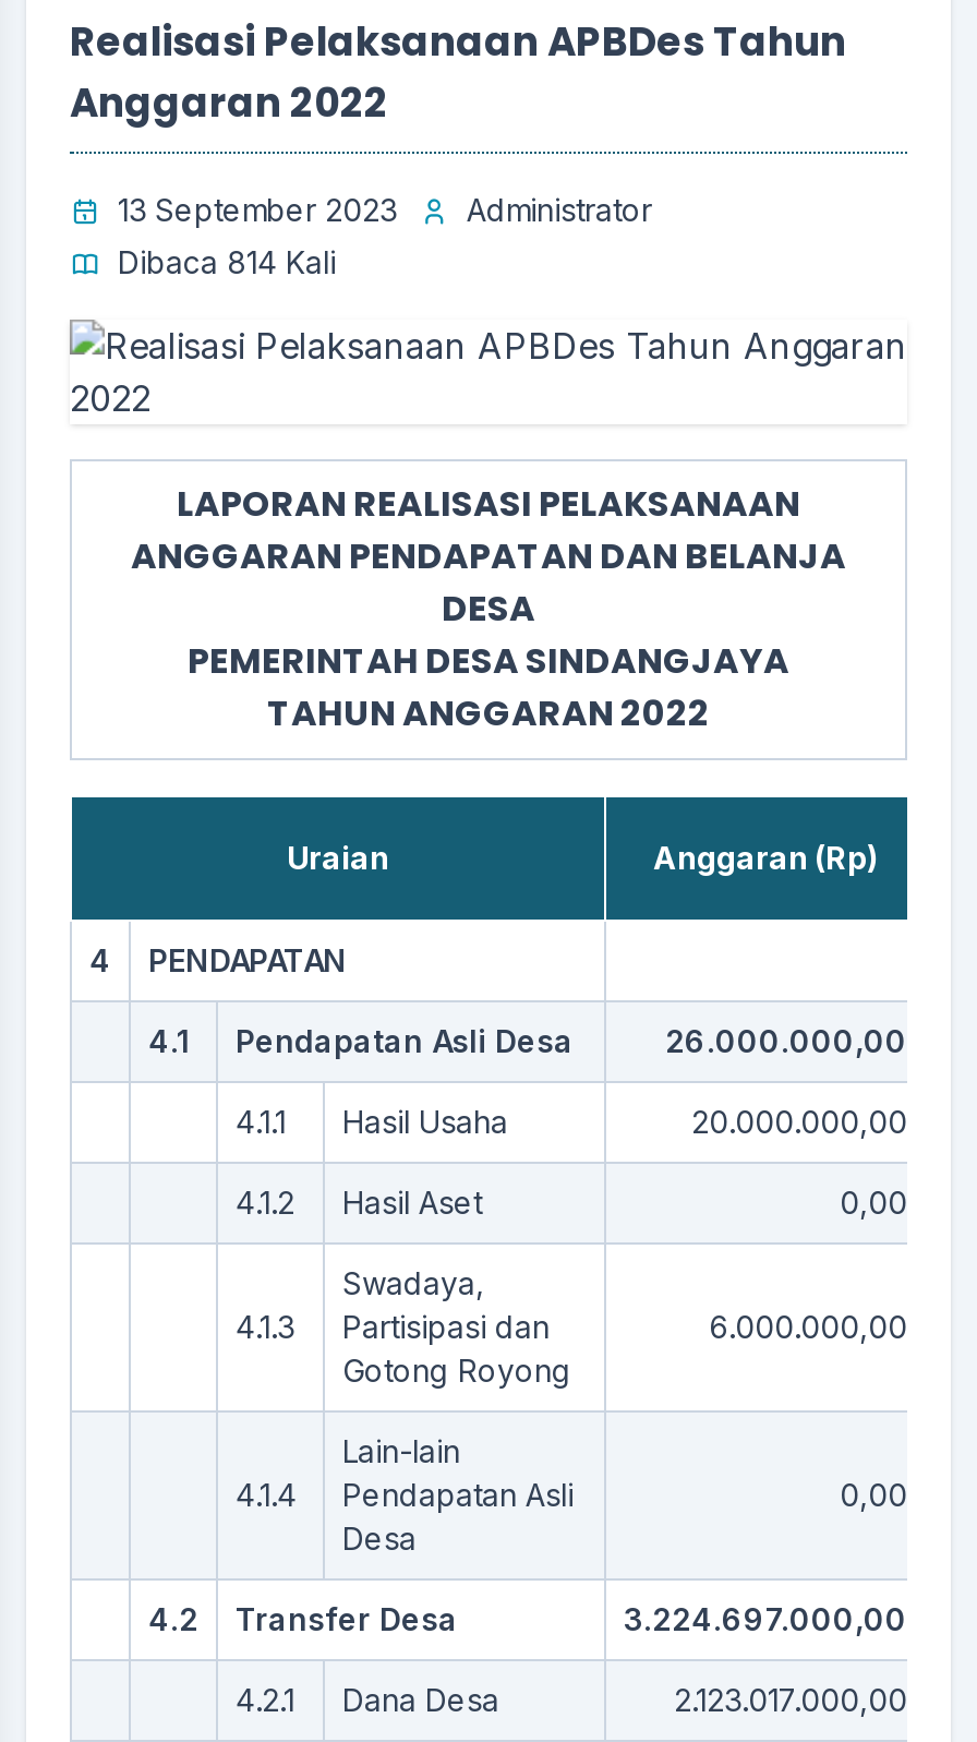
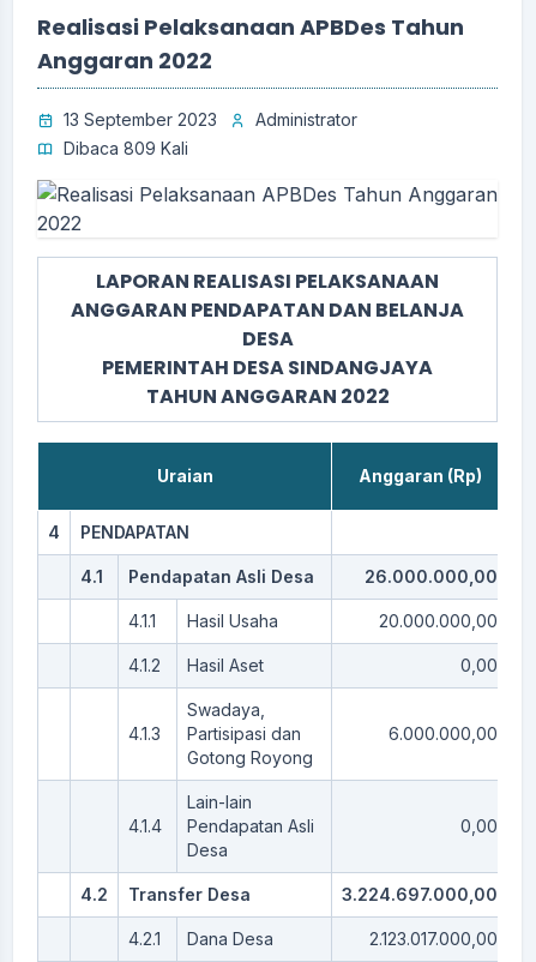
[118,243,336,280] Dibaca 814 Kali -> [64,138,188,158] Dibaca 809 Kali

